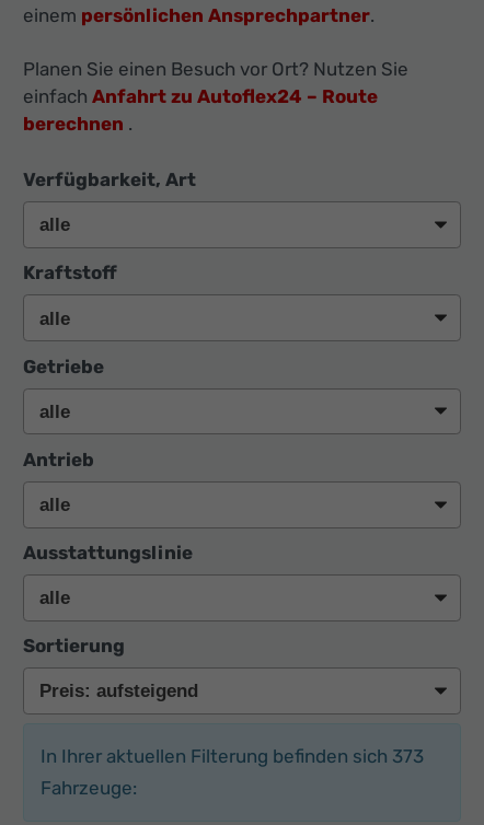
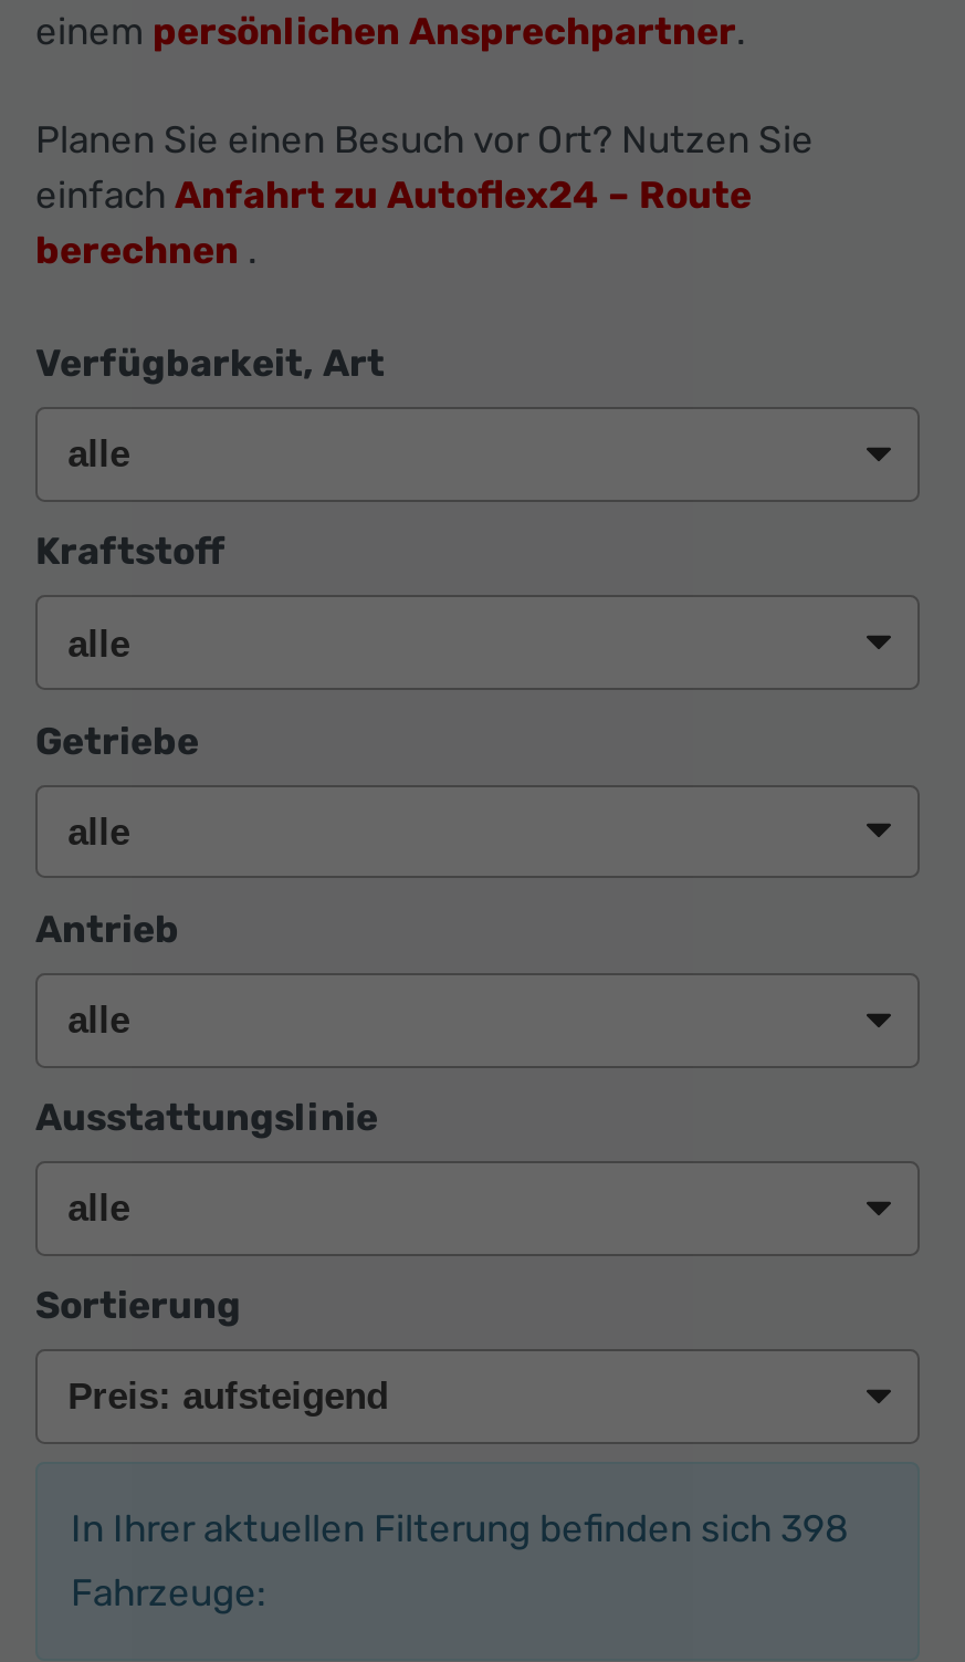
[41,746,424,767] In Ihrer aktuellen Filterung befinden sich 373 -> [71,1507,849,1551] In Ihrer aktuellen Filterung befinden sich 398

